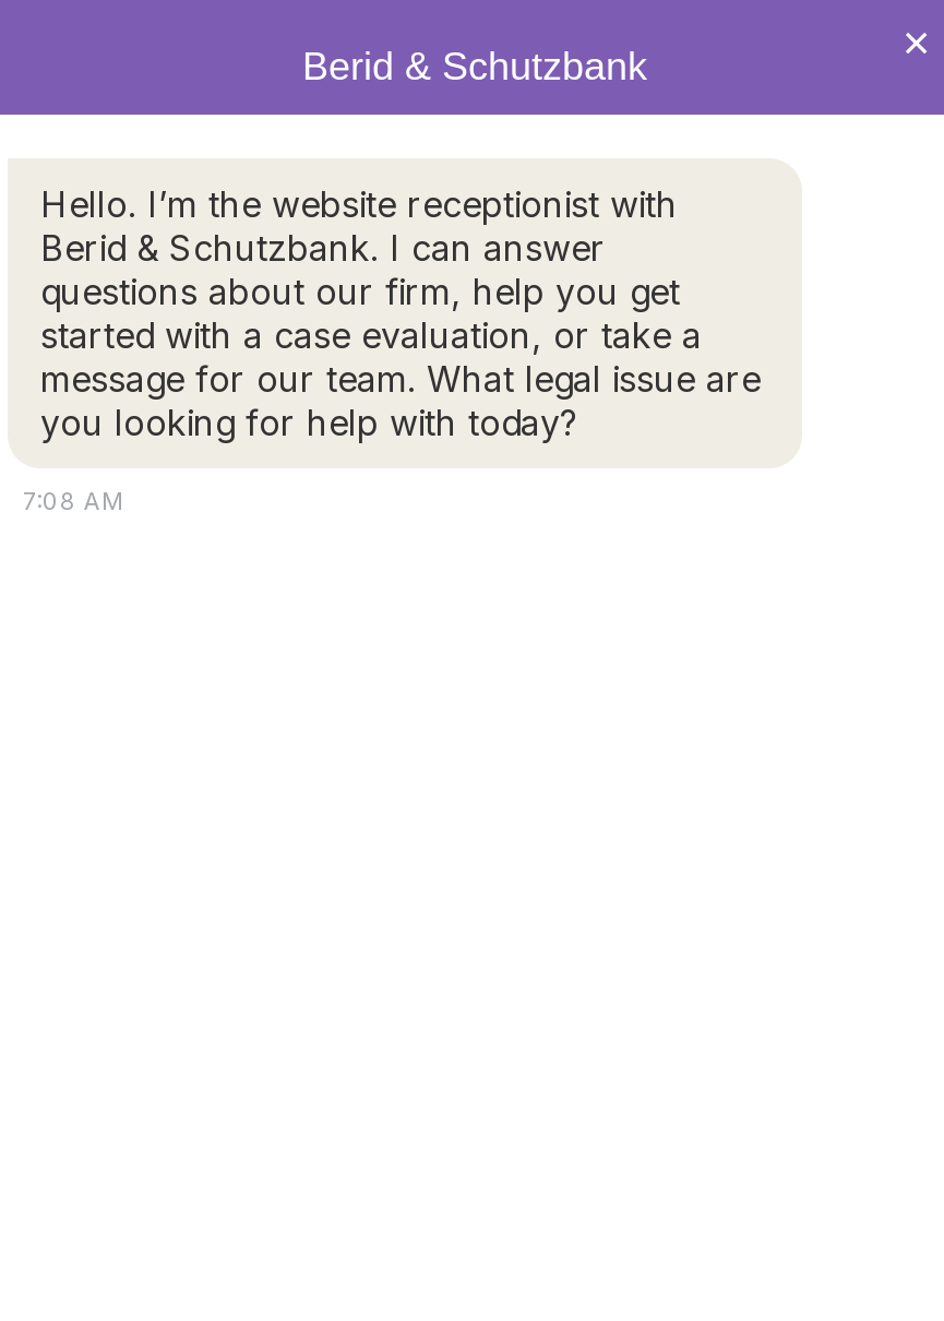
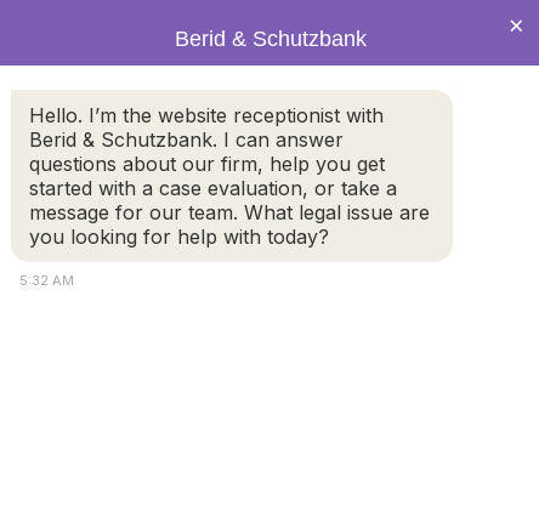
[23,486,123,516] 7:08 AM -> [19,272,74,289] 5:32 AM

